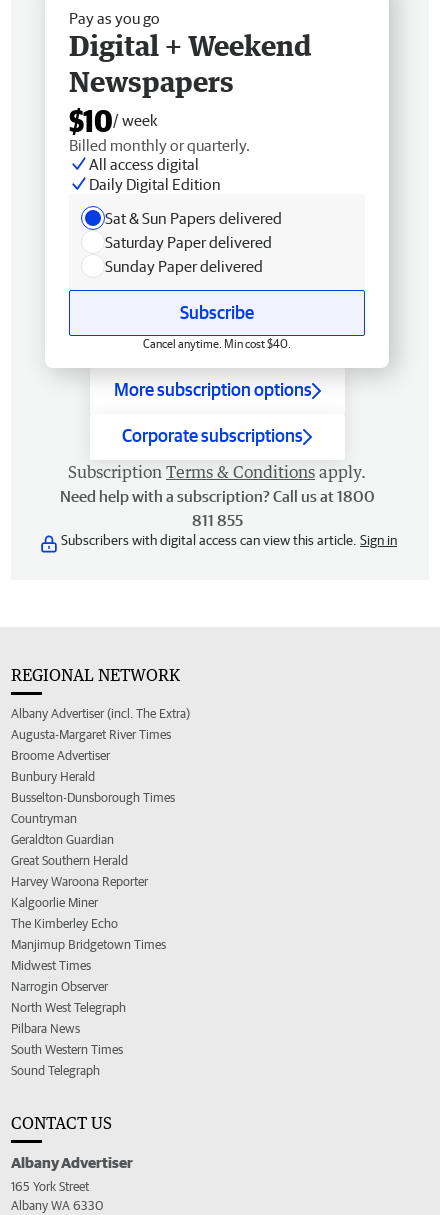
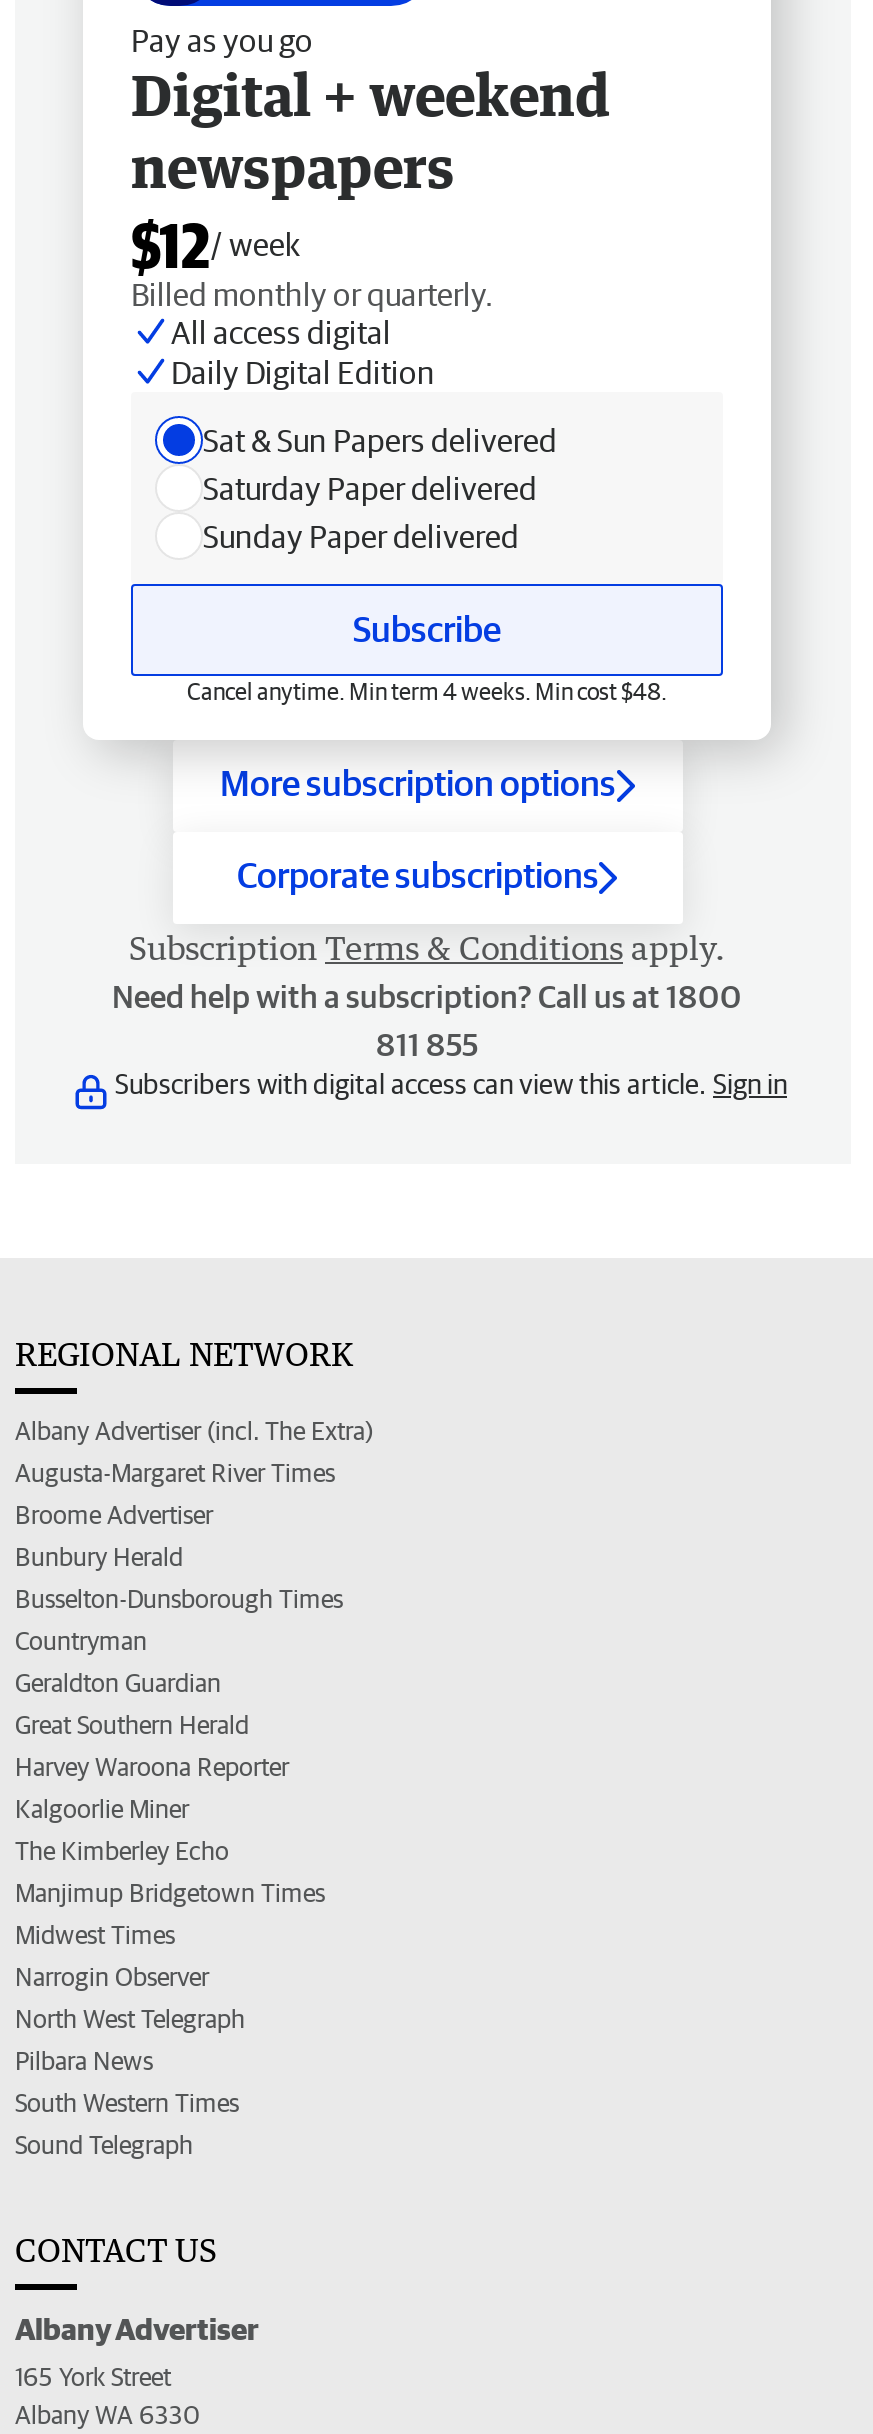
[69,28,312,138] Digital + Weekend | Newspapers | $10/ week -> [131,59,611,279] Digital + weekend | newspapers | $12/ week
[143,337,291,350] Cancel anytime. Min cost $40. -> [187,677,667,703] Cancel anytime. Min term 4 weeks. Min cost $48.

